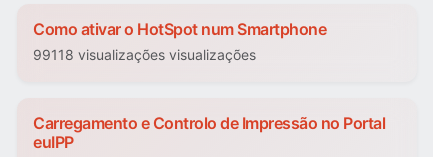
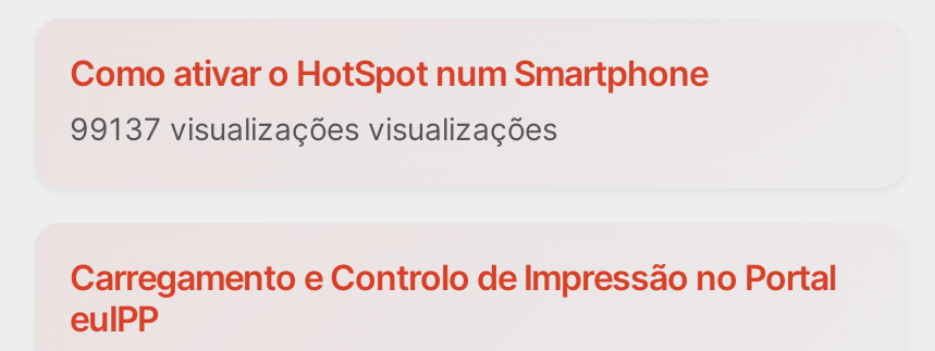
[33,46,256,63] 99118 visualizações visualizações -> [70,111,557,148] 99137 visualizações visualizações

